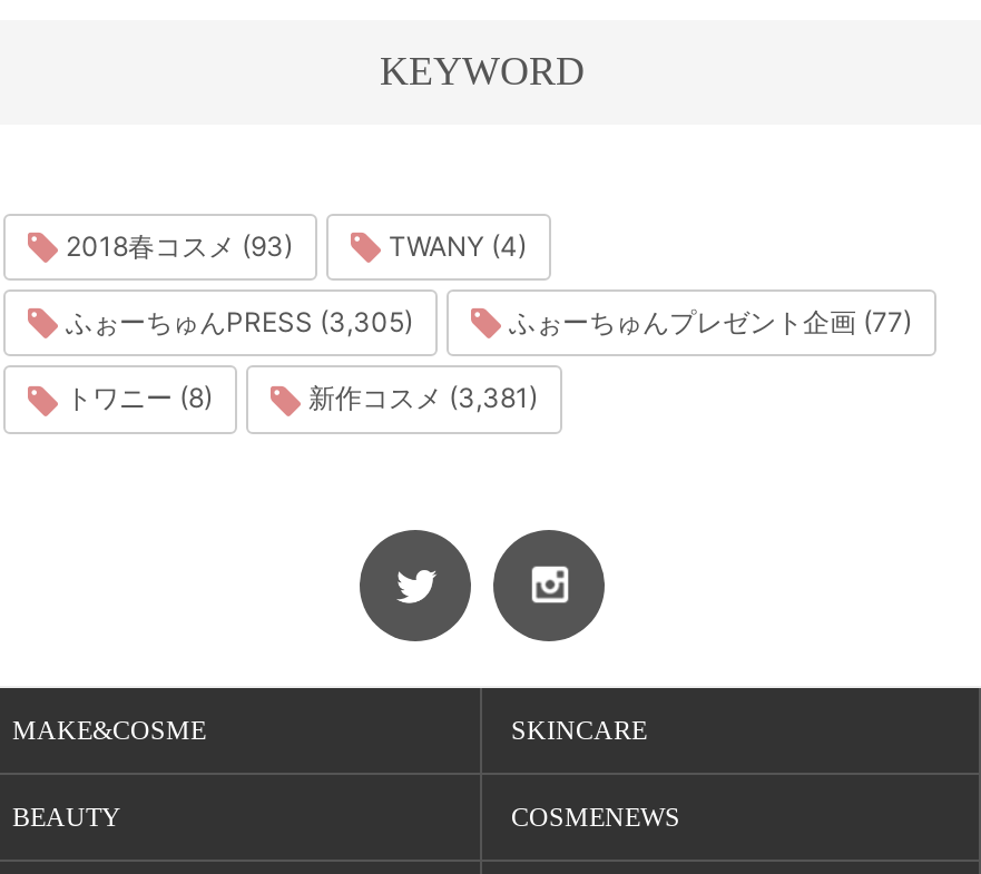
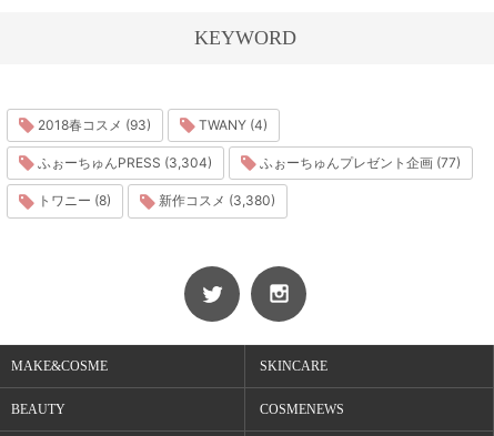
[59,305,413,339] ふぉーちゅんPRESS (3,305) -> [34,154,212,171] ふぉーちゅんPRESS (3,304)
[302,382,538,415] 新作コスメ (3,381) -> [155,192,275,209] 新作コスメ (3,380)

